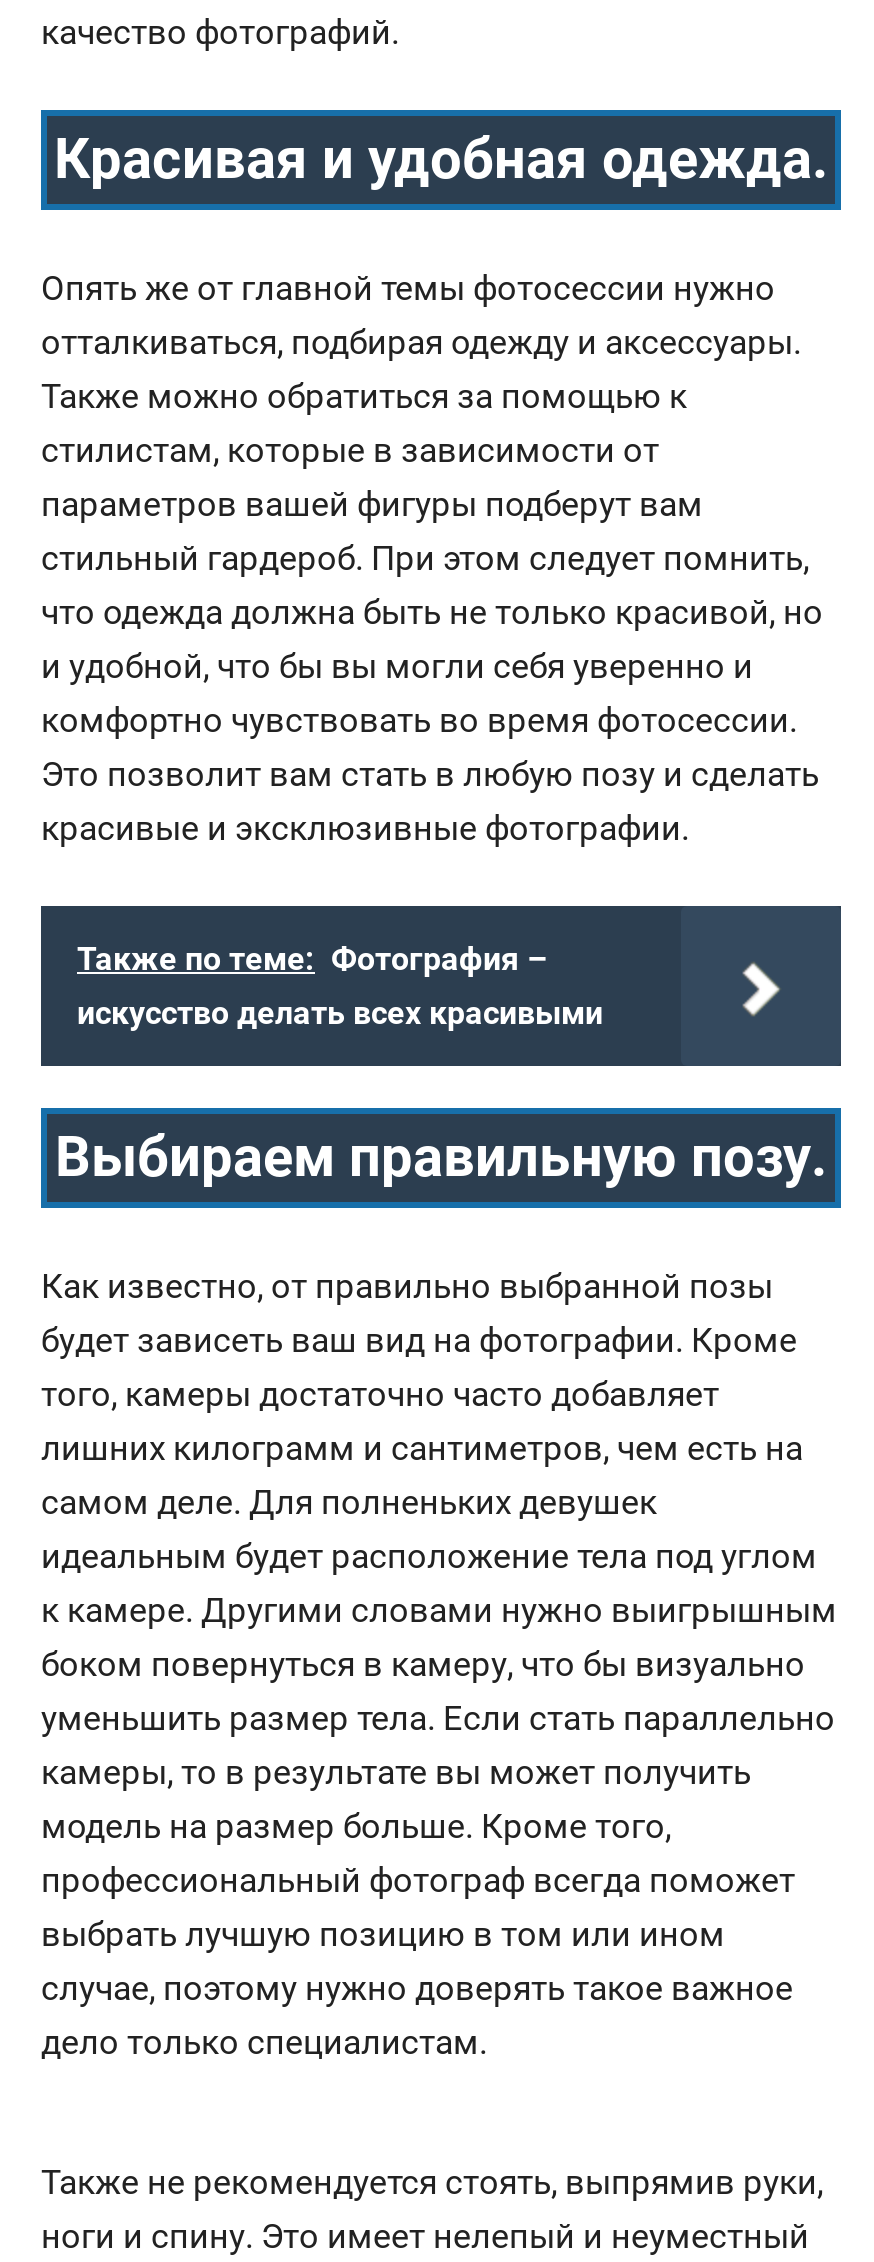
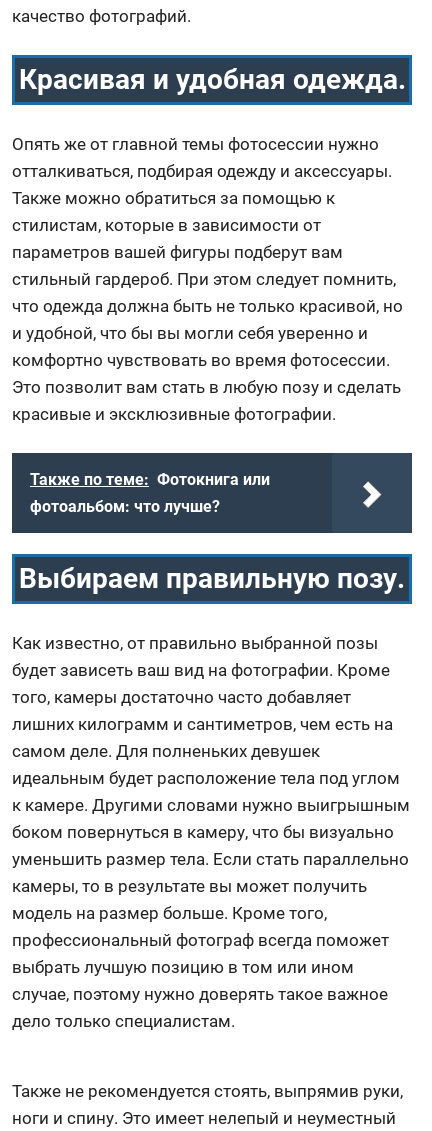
[77,940,603,1032] Также по теме: Фотография – | искусство делать всех красивыми -> [30,470,270,516] Также по теме: Фотокнига или | фотоальбом: что лучше?

